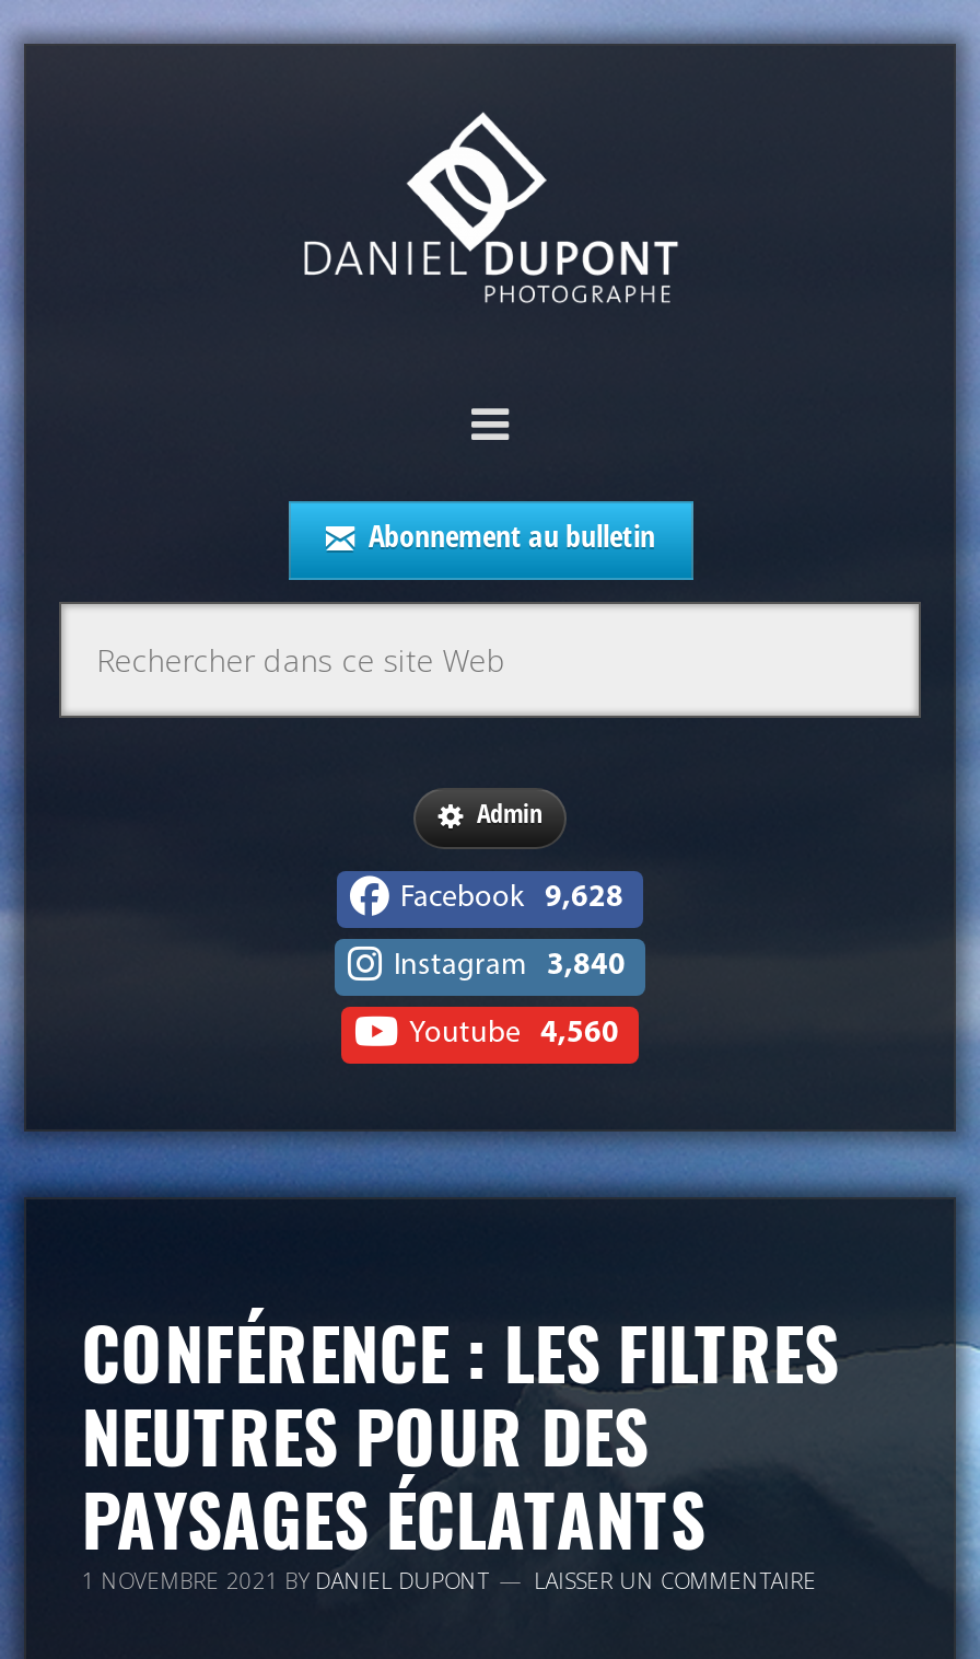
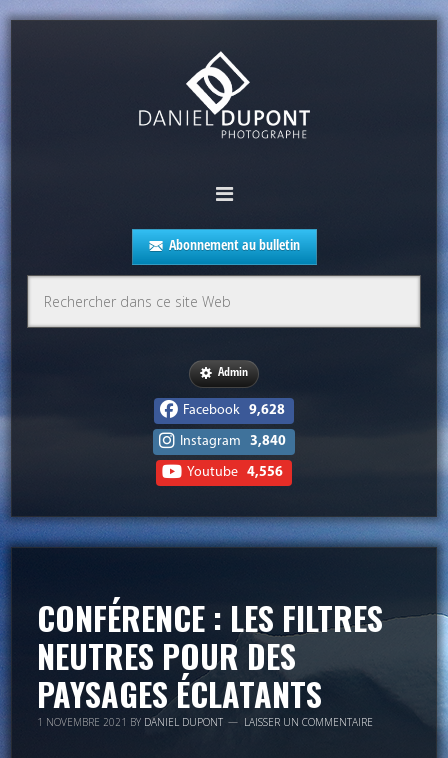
[409,1017,619,1049] Youtube 4,560 -> [187,464,283,479] Youtube 4,556

